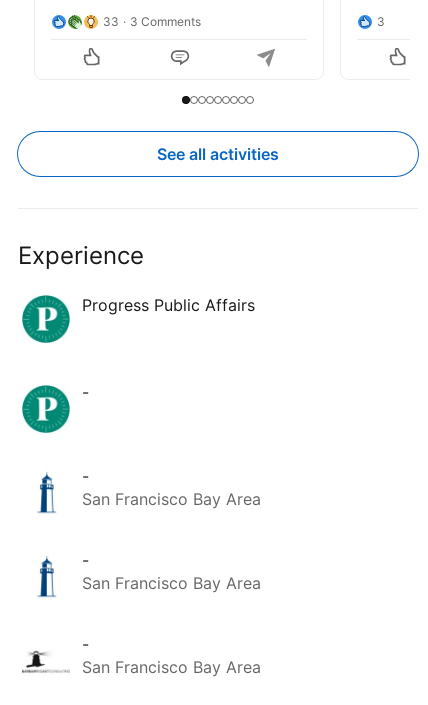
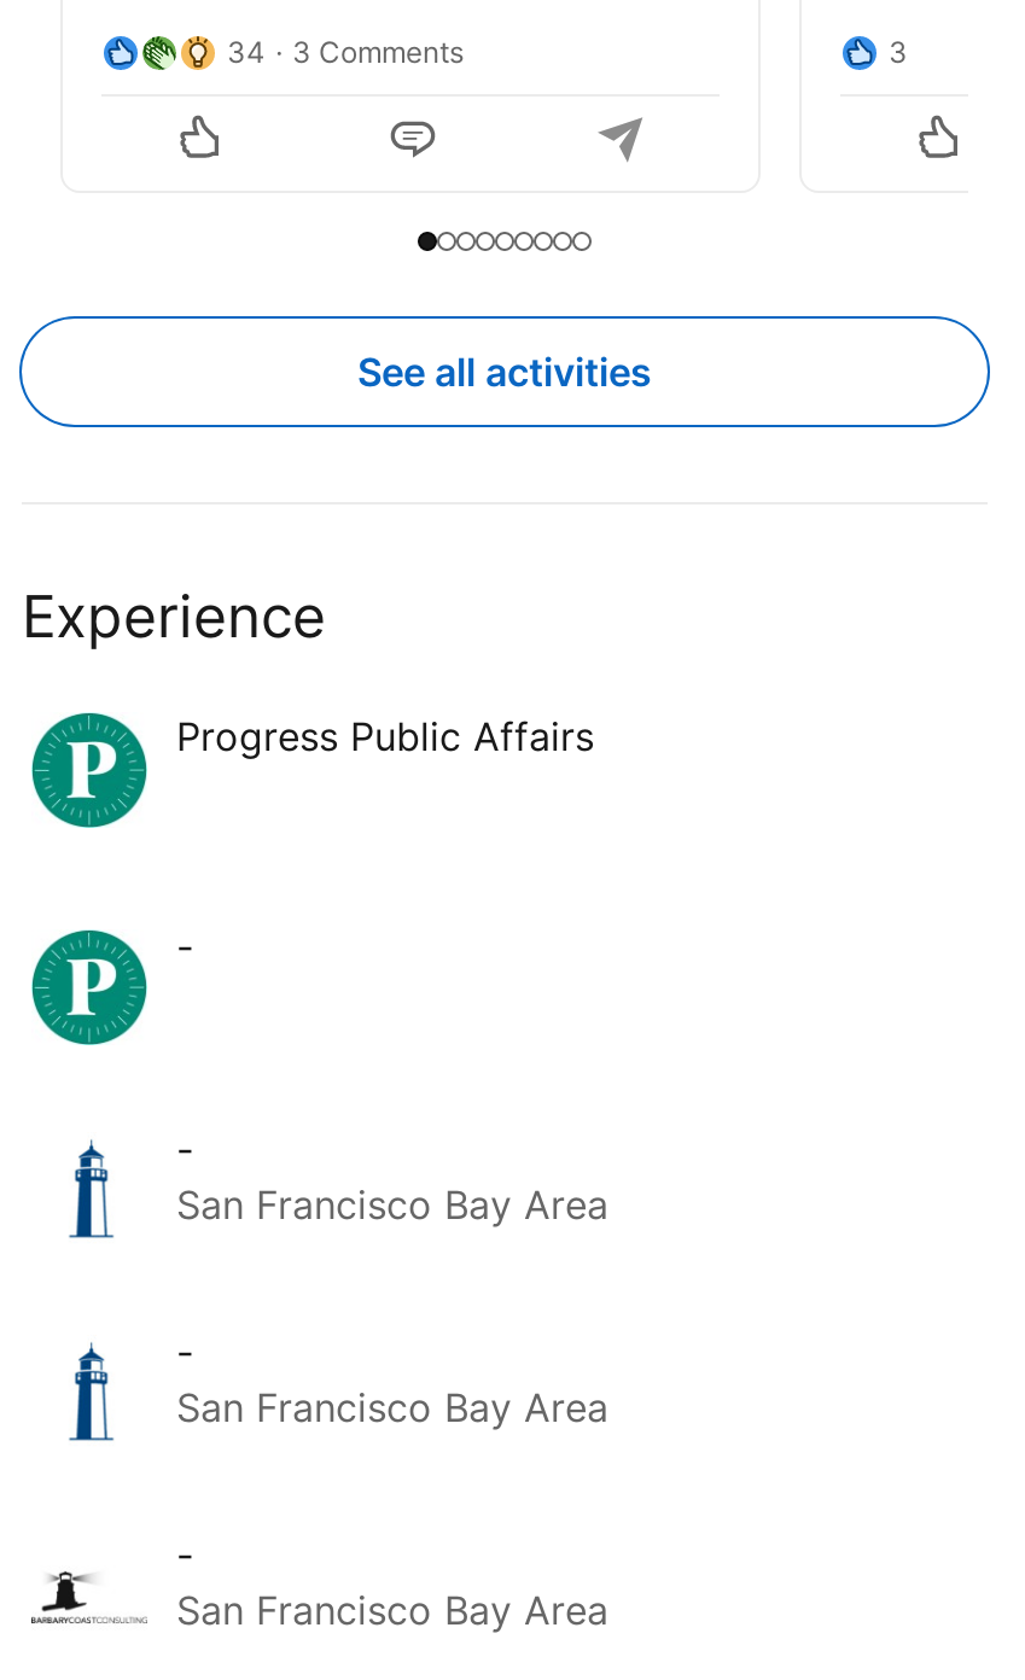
[103,13,201,28] 33 3 Comments -> [227,33,464,69] 34 3 Comments

